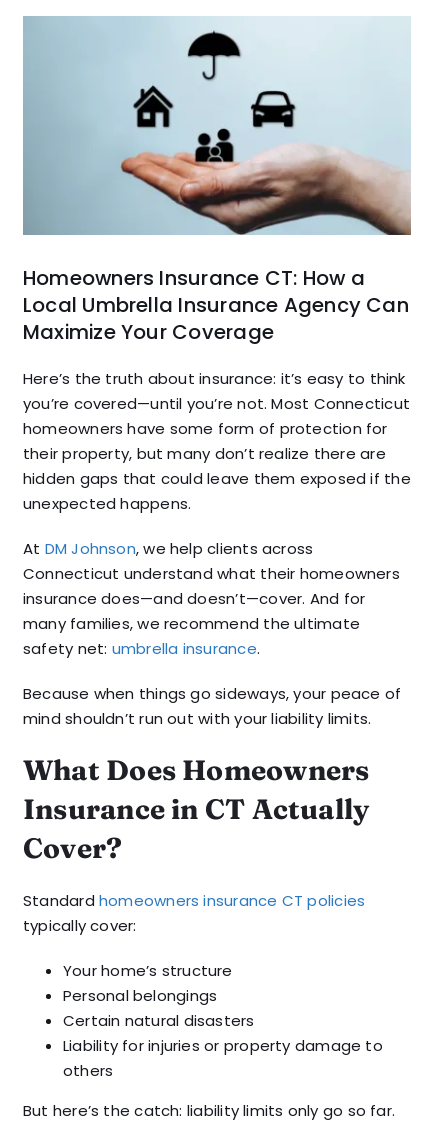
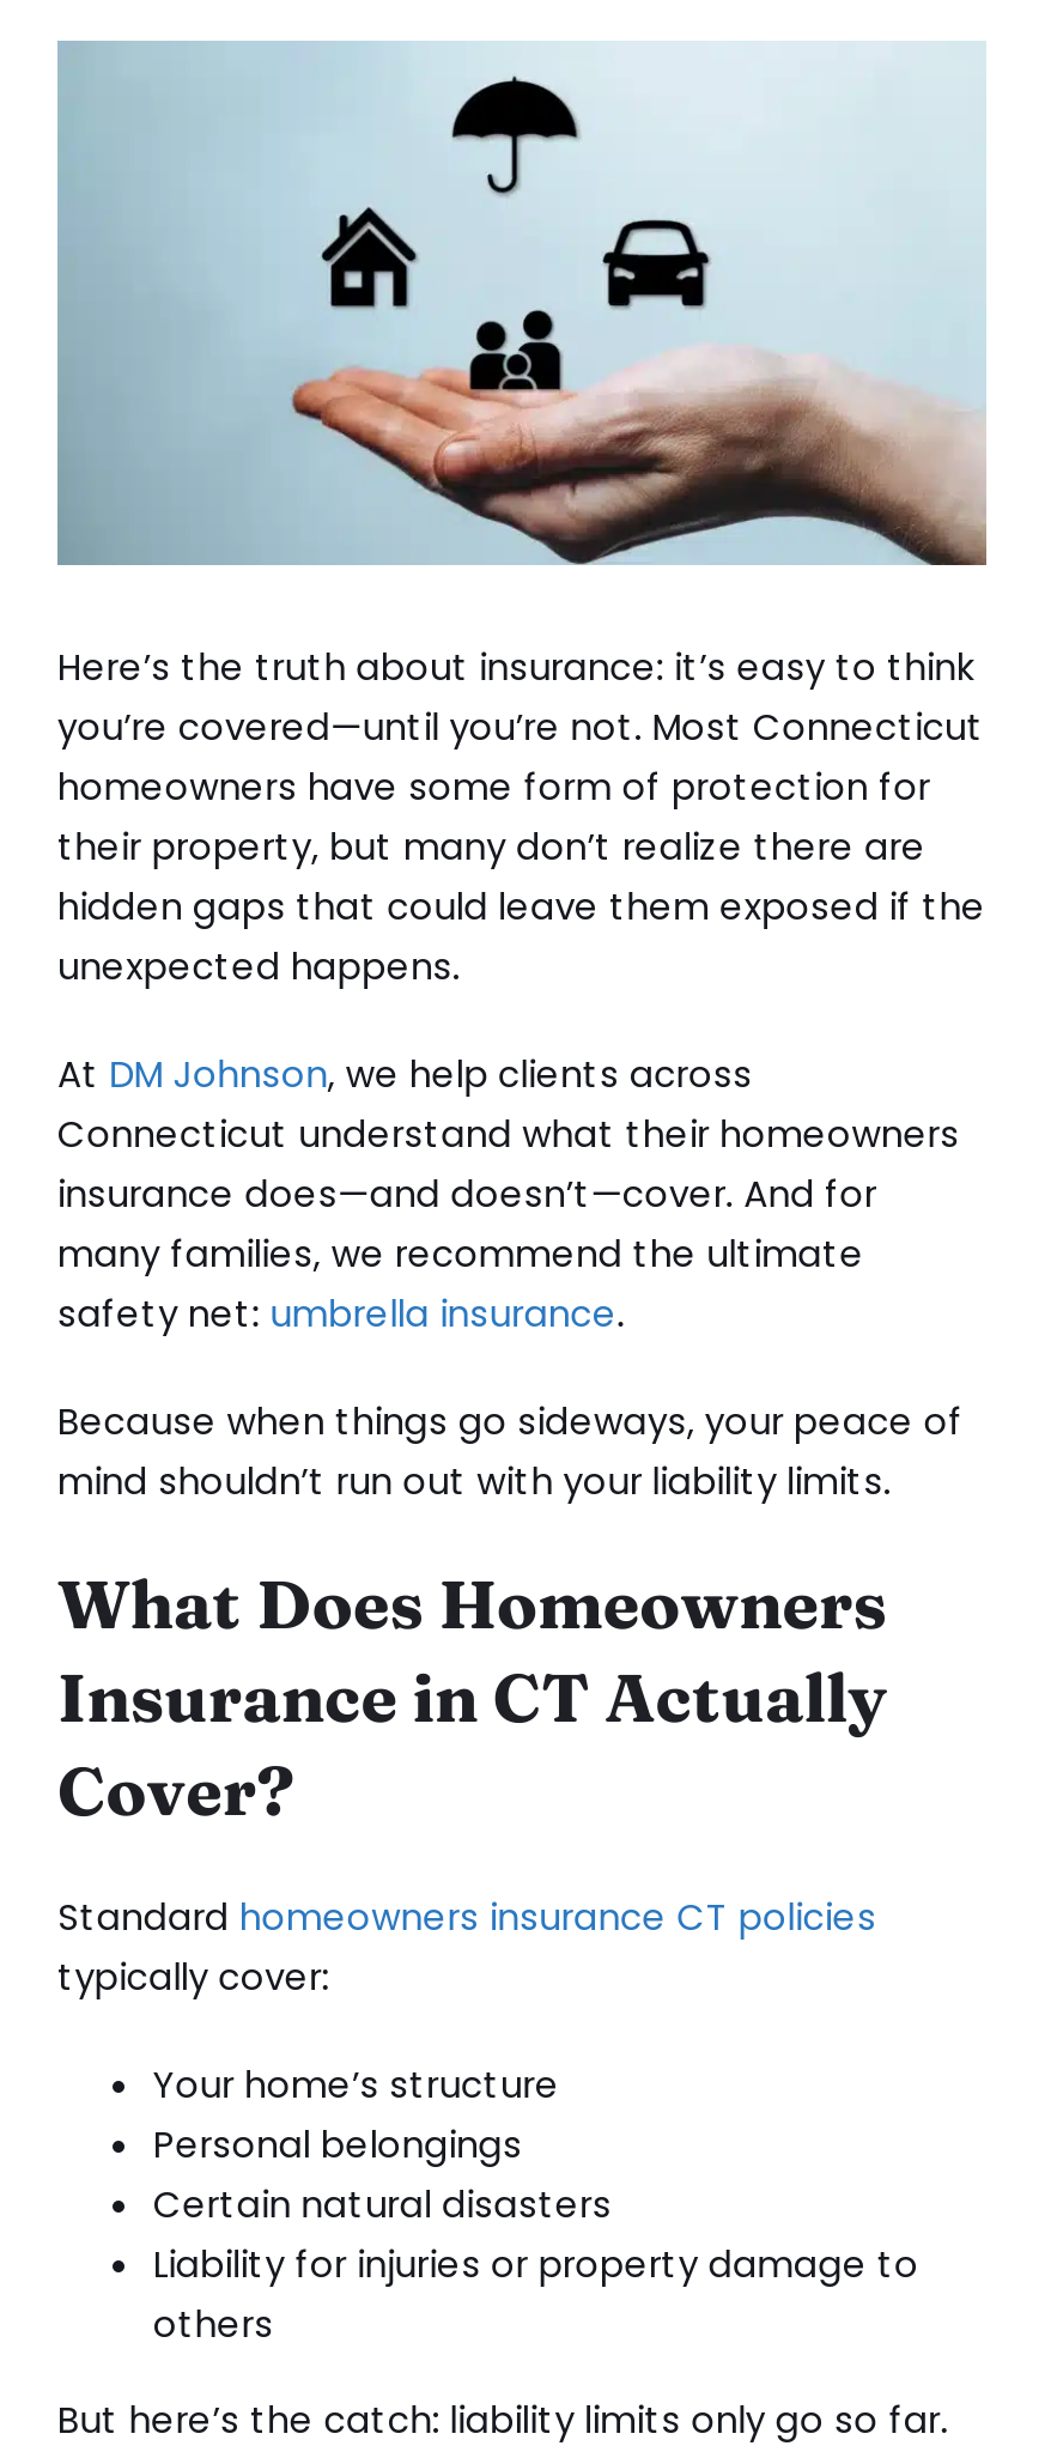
[23,263,409,345] Homeowners Insurance CT: How a | Local Umbrella Insurance Agency Can | Maximize Your Coverage -> none

